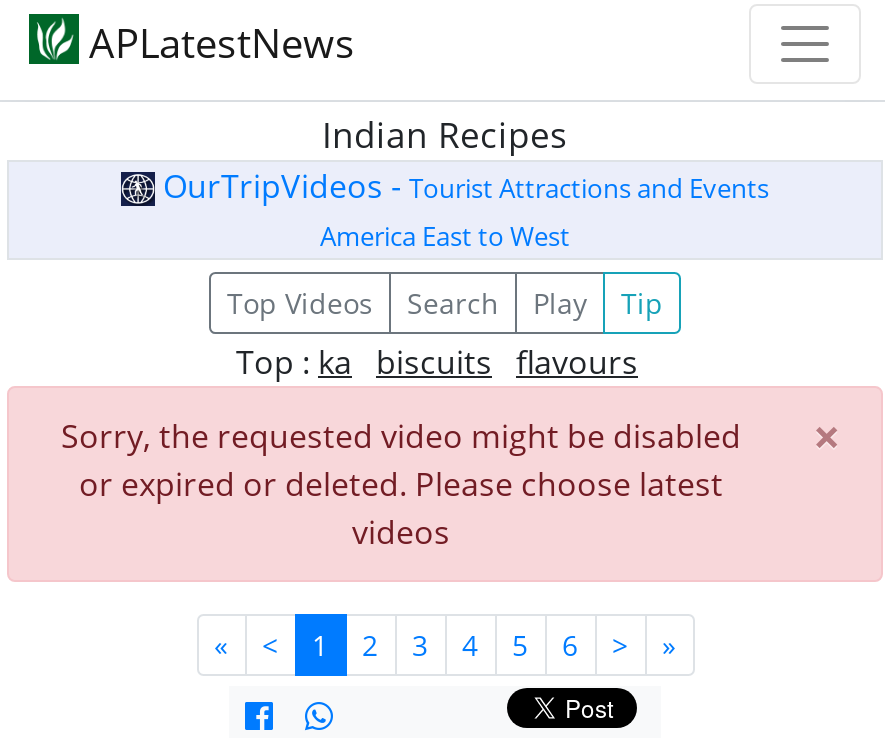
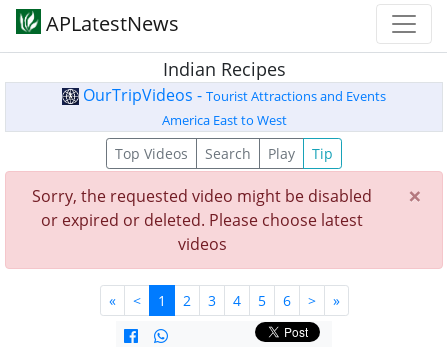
[236,340,638,384] Top : ka biscuits flavours -> none

